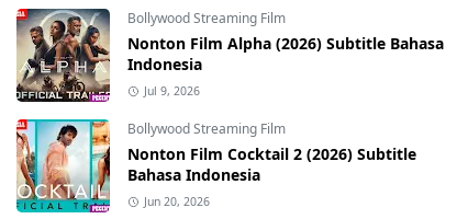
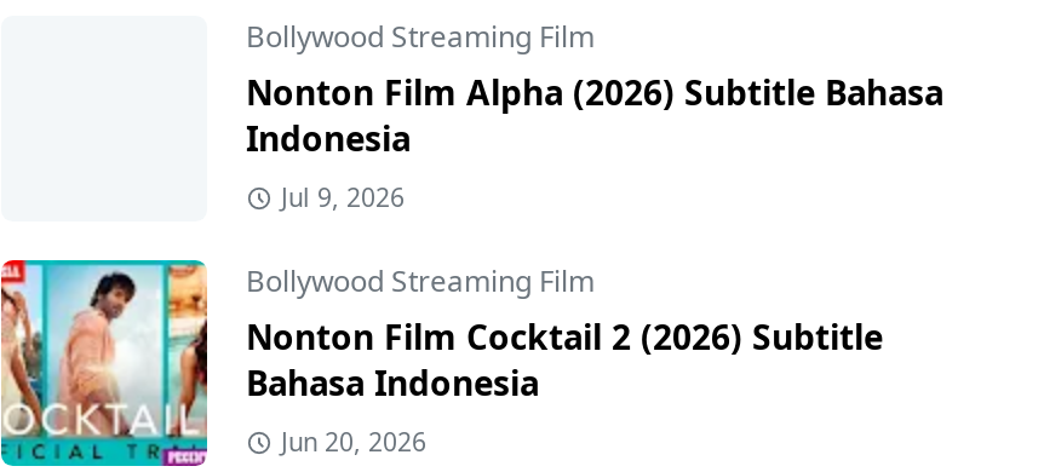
[15,8,111,103] [image] -> none

